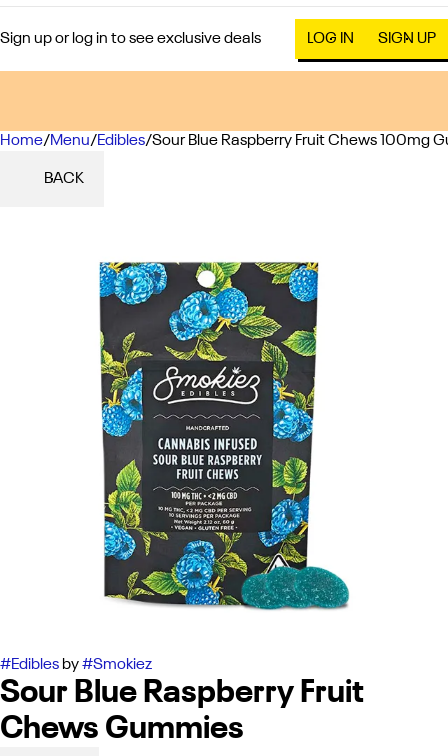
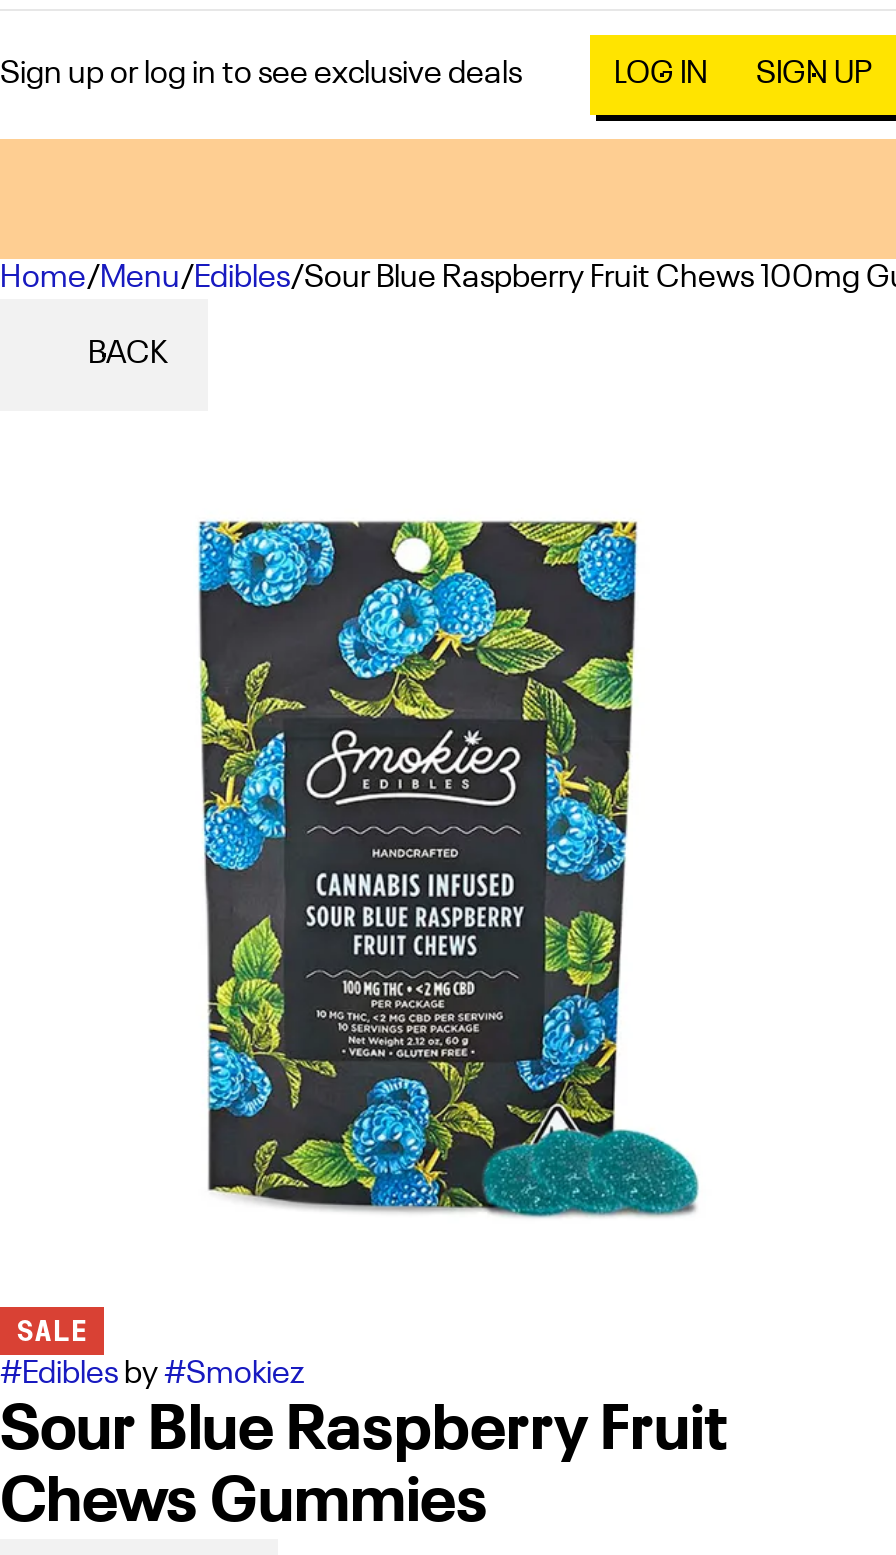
none -> [16,1313,88,1349] SALE

